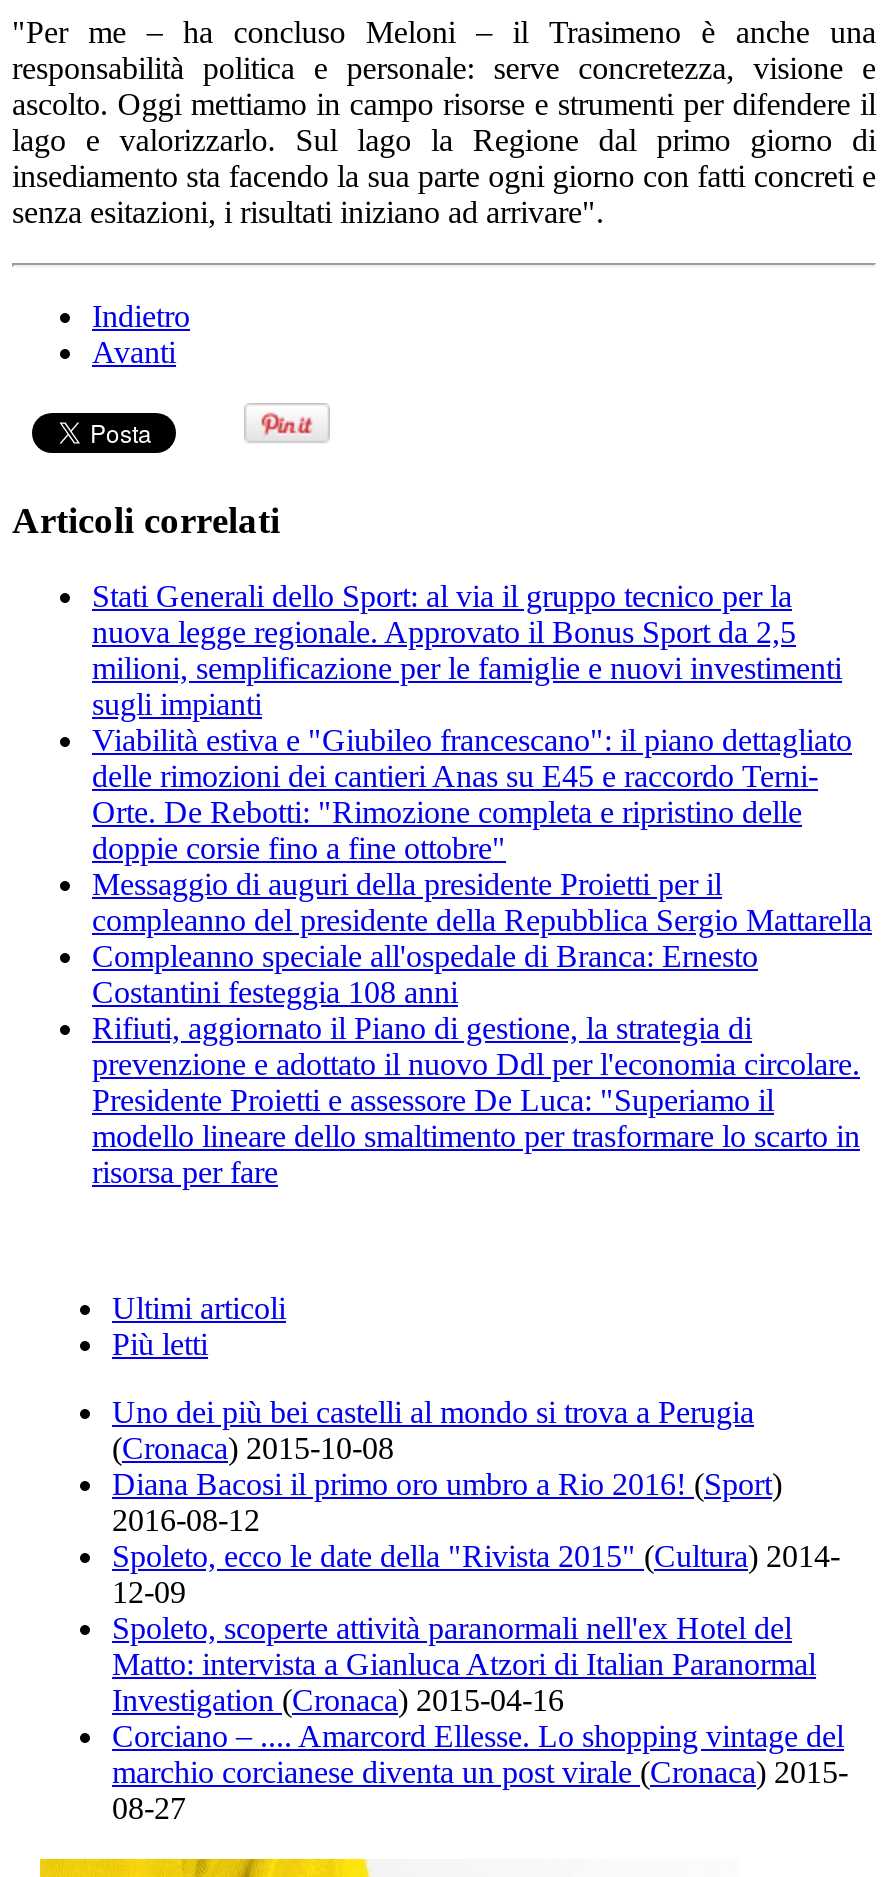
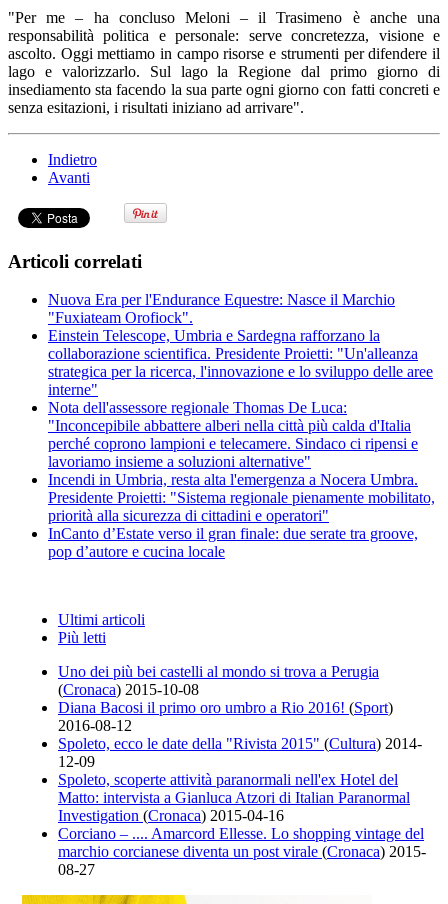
[92,580,872,1190] Stati Generali dello Sport: al via il gruppo tecnico per la | nuova legge regionale. Approvato il Bonus Sport da 2,5 | milioni, semplificazione per le famiglie e nuovi investimenti | sugli impianti | Viabilità estiva e "Giubileo francescano": il piano dettagliato | delle rimozioni dei cantieri Anas su E45 e raccordo Terni- | Orte. De Rebotti: "Rimozione completa e ripristino delle | doppie corsie fino a fine ottobre" | Messaggio di auguri della presidente Proietti per il | compleanno del presidente della Repubblica Sergio Mattarella | Compleanno speciale all'ospedale di Branca: Ernesto | Costantini festeggia 108 anni | Rifiuti, aggiornato il Piano di gestione, la strategia di | prevenzione e adottato il nuovo Ddl per l'economia circolare. | Presidente Proietti e assessore De Luca: "Superiamo il | modello lineare dello smaltimento per trasformare lo scarto in | risorsa per fare -> [48,291,435,560] Nuova Era per l'Endurance Equestre: Nasce il Marchio | "Fuxiateam Orofiock". | Einstein Telescope, Umbria e Sardegna rafforzano la | collaborazione scientifica. Presidente Proietti: "Un'alleanza | strategica per la ricerca, l'innovazione e lo sviluppo delle aree | interne" | Nota dell'assessore regionale Thomas De Luca: | "Inconcepibile abbattere alberi nella città più calda d'Italia | perché coprono lampioni e telecamere. Sindaco ci ripensi e | lavoriamo insieme a soluzioni alternative" | Incendi in Umbria, resta alta l'emergenza a Nocera Umbra. | Presidente Proietti: "Sistema regionale pienamente mobilitato, | priorità alla sicurezza di cittadini e operatori" | InCanto d’Estate verso il gran finale: due serate tra groove, | pop d’autore e cucina locale

